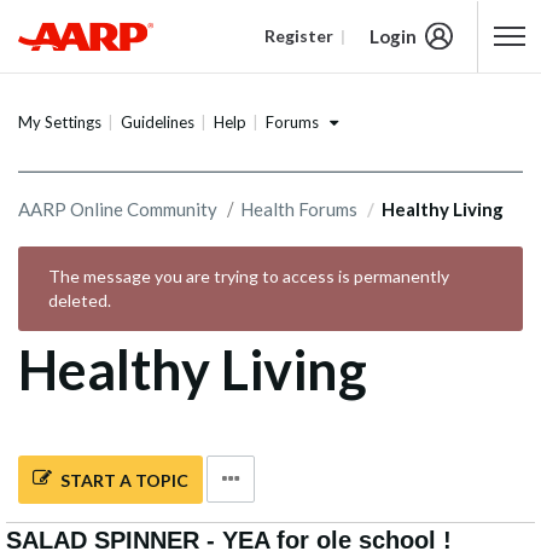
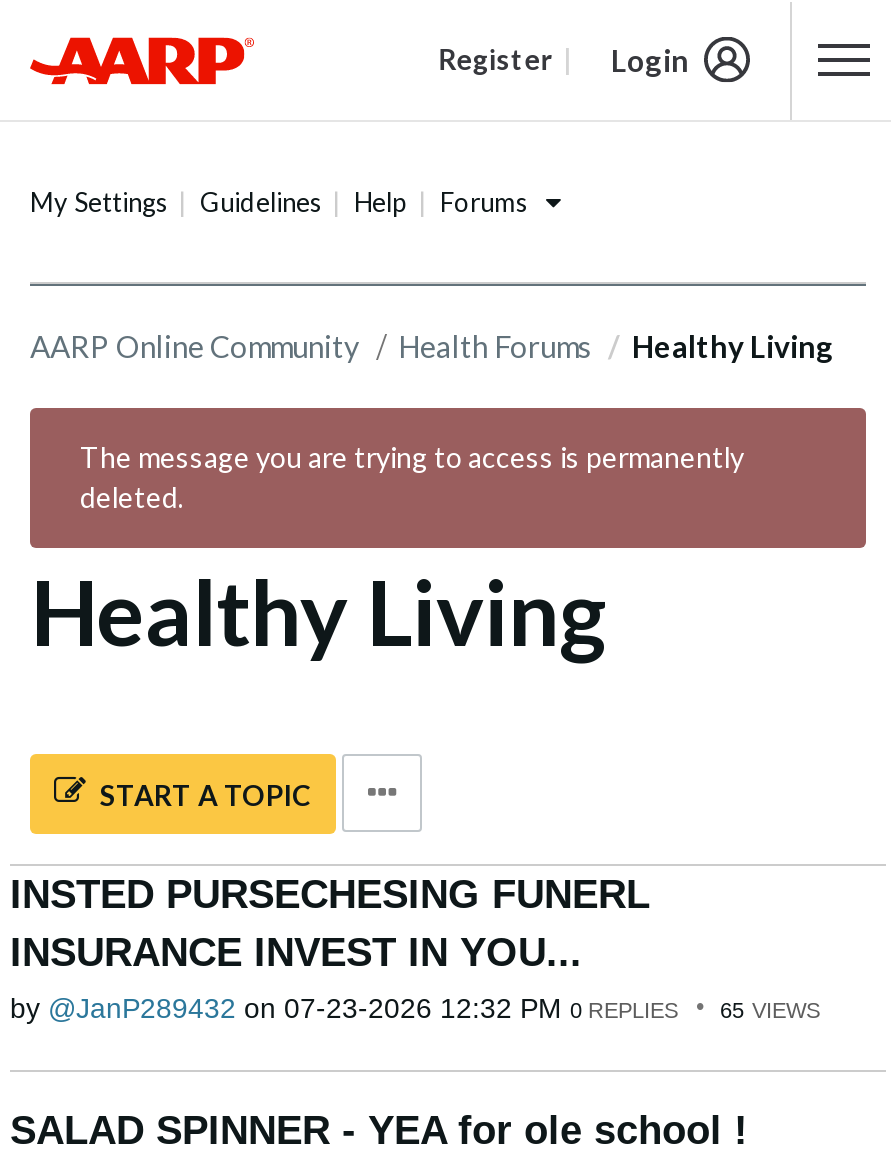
none -> [10,871,820,1024] INSTED PURSECHESING FUNERL | INSURANCE INVEST IN YOU... | by | JanP289432 on 07-23-2026 12:32 PM 0 REPLIES | 65 VIEWS

